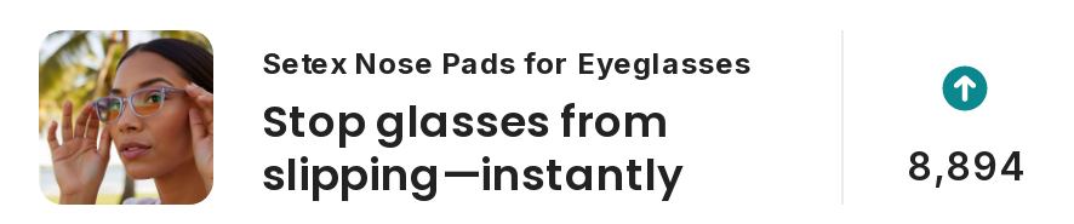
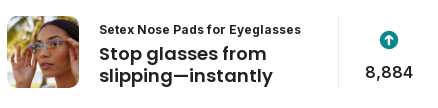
[907,142,1023,190] 8,894 -> [365,62,413,82] 8,884

